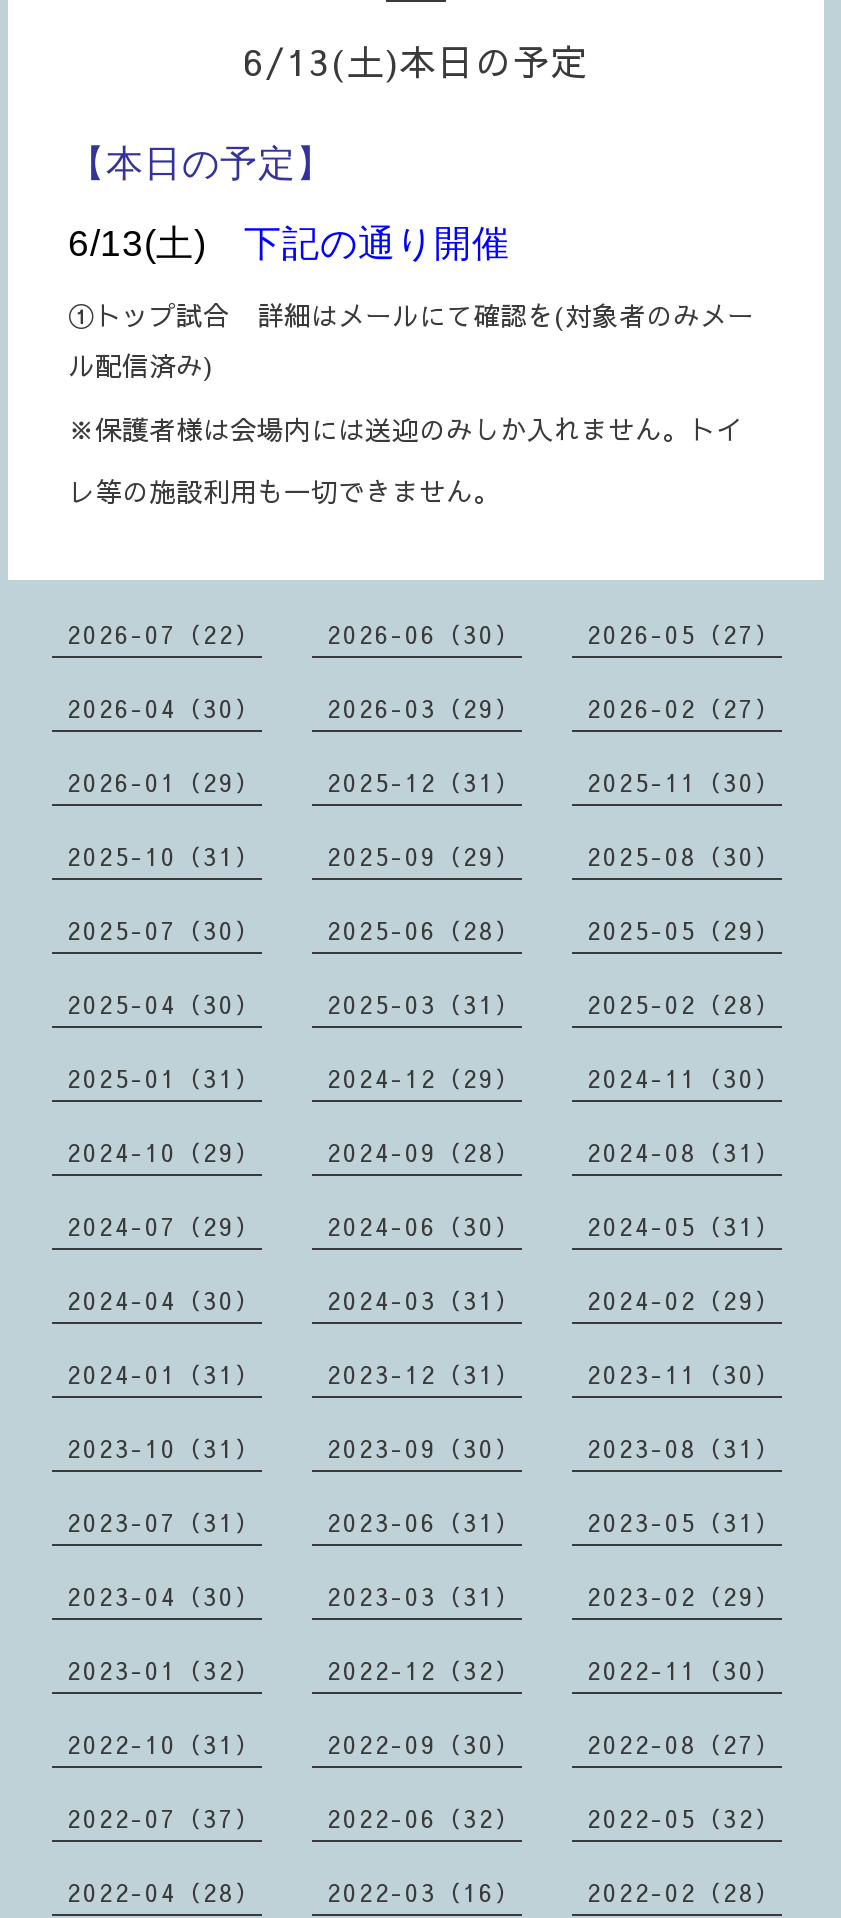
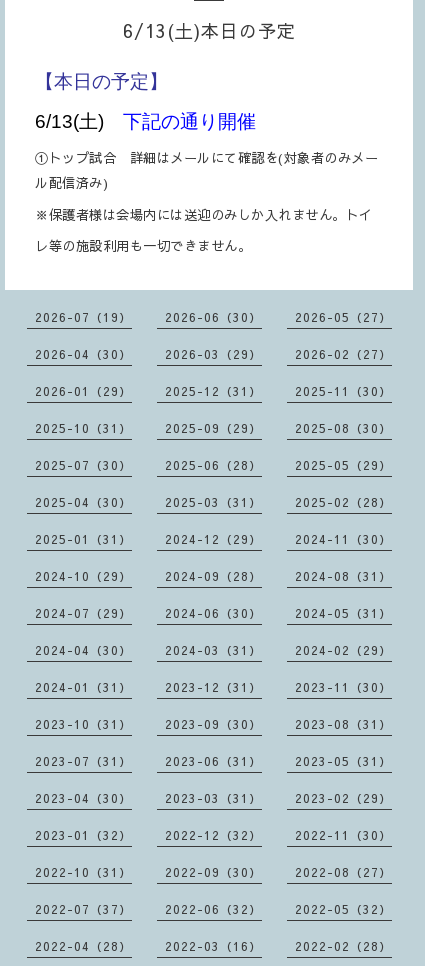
[67,617,261,649] 2026-07（22） -> [34,308,131,324] 2026-07（19）

